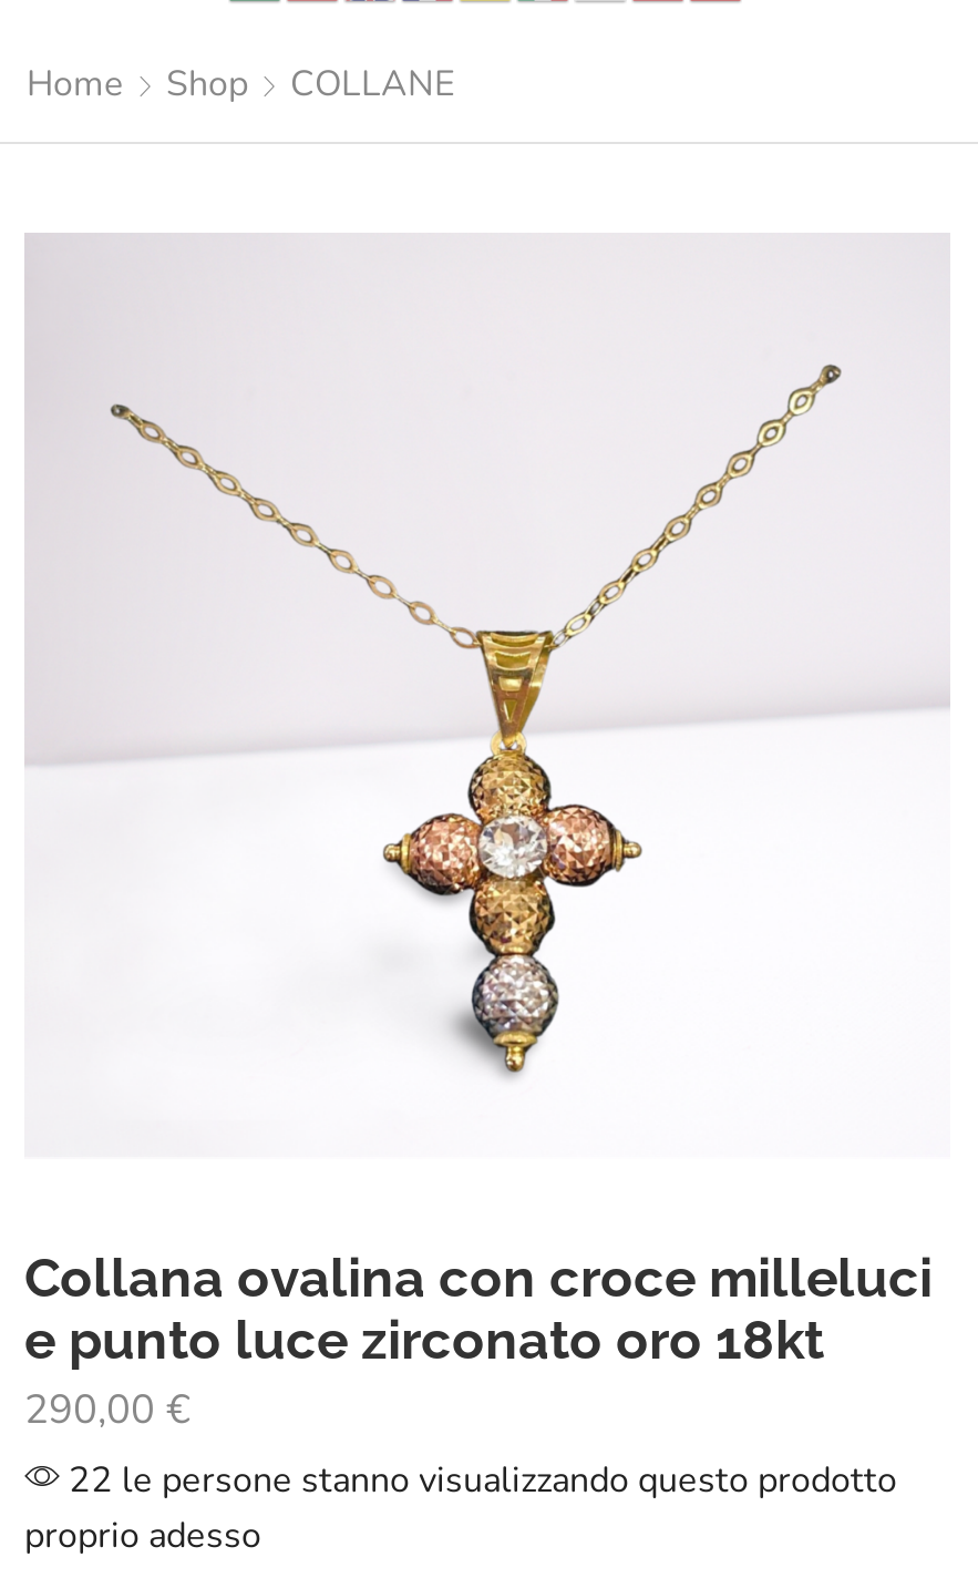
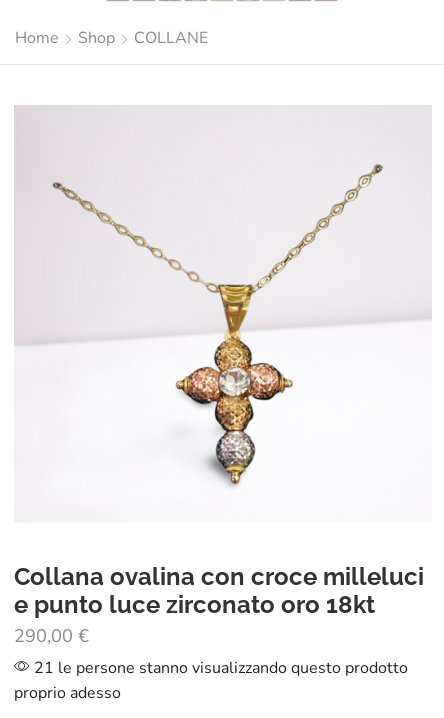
[60,1456,897,1505] 22 le persone stanno visualizzando questo prodotto -> [30,657,408,679] 21 le persone stanno visualizzando questo prodotto

